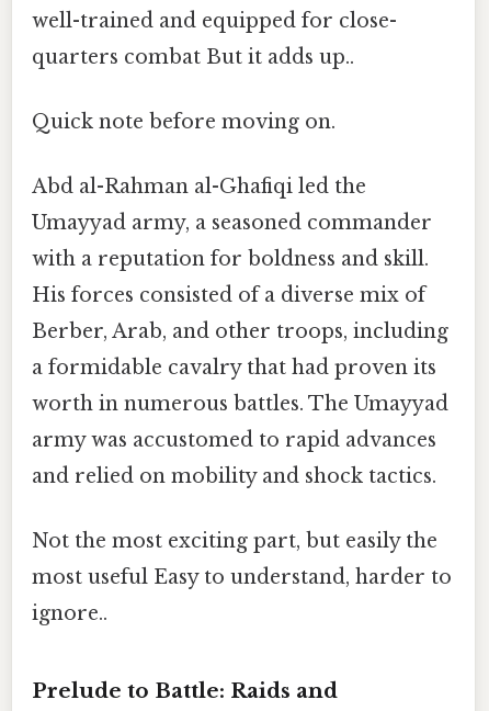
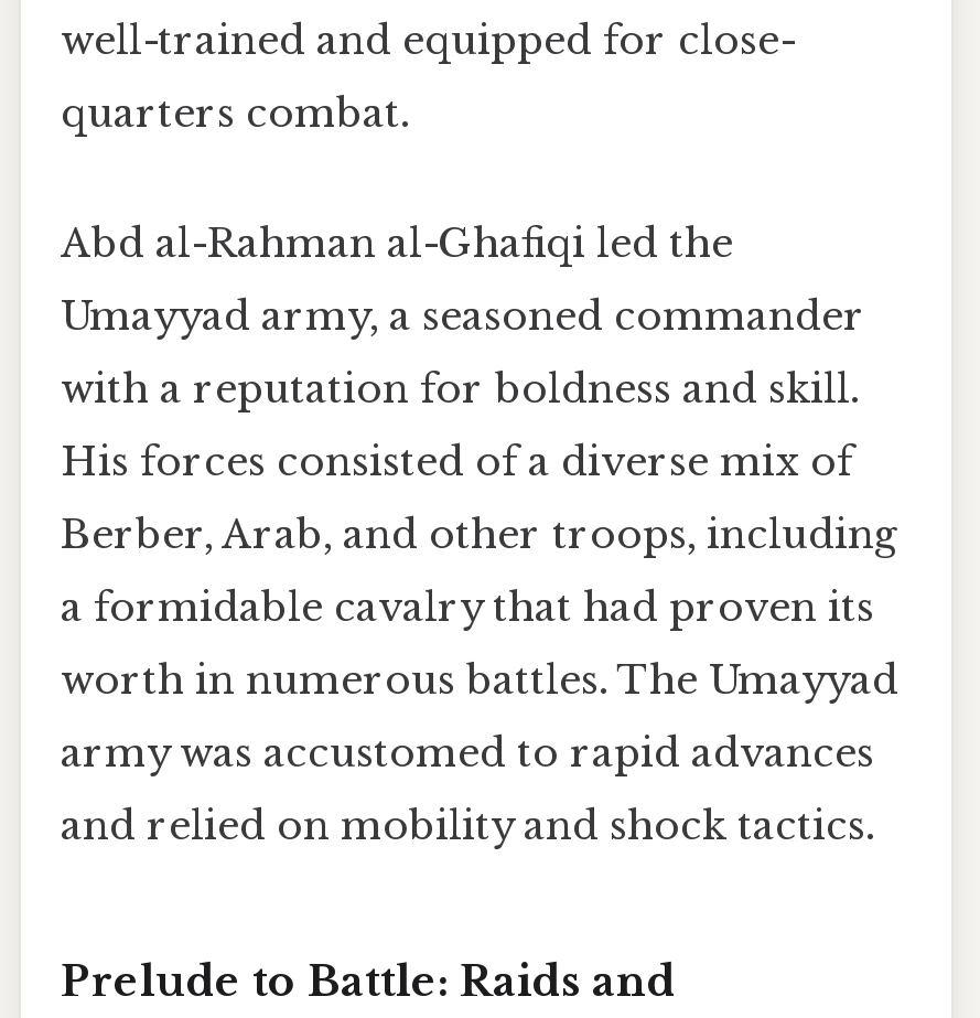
[32,45,354,134] quarters combat But it adds up.. | Quick note before moving on. -> [61,89,409,137] quarters combat.
[32,529,452,626] Not the most exciting part, but easily the | most useful Easy to understand, harder to | ignore.. -> none

